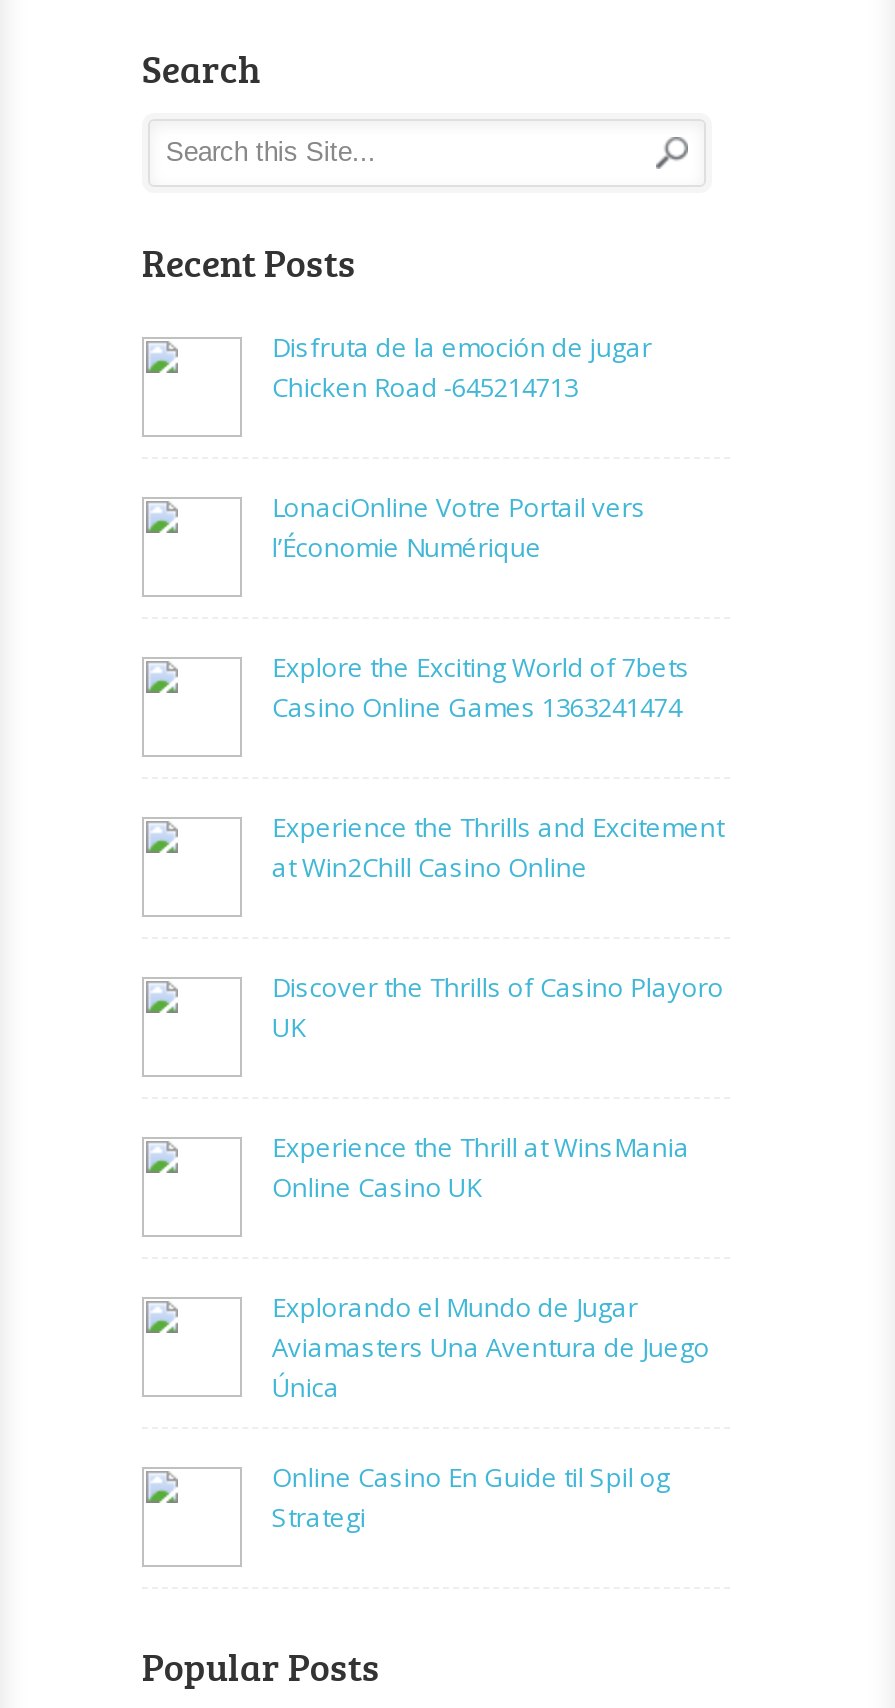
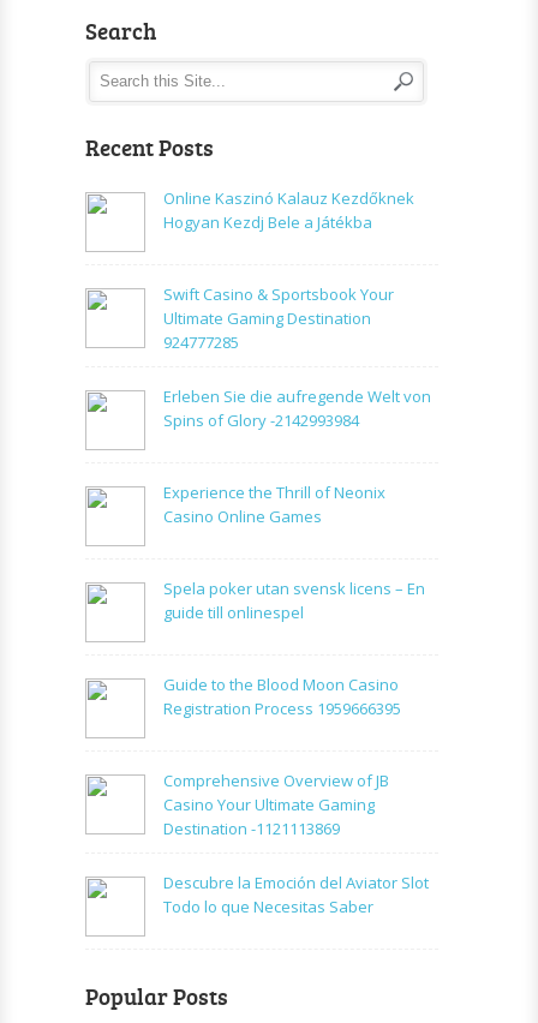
[272,329,652,405] Disfruta de la emoción de jugar | Chicken Road -645214713 -> [163,187,414,233] Online Kaszinó Kalauz Kezdőknek | Hogyan Kezdj Bele a Játékba
[272,489,646,565] LonaciOnline Votre Portail vers | l’Économie Numérique -> [163,283,394,353] Swift Casino & Sportsbook Your | Ultimate Gaming Destination | 924777285
[272,649,690,725] Explore the Exciting World of 7bets | Casino Online Games 1363241474 -> [163,385,431,431] Erleben Sie die aufregende Welt von | Spins of Glory -2142993984
[272,809,724,885] Experience the Thrills and Excitement | at Win2Chill Casino Online -> [163,481,385,527] Experience the Thrill of Neonix | Casino Online Games
[272,969,724,1045] Discover the Thrills of Casino Playoro | UK -> [163,577,425,623] Spela poker utan svensk licens – En | guide till onlinespel
[272,1129,690,1205] Experience the Thrill at WinsMania | Online Casino UK -> [163,673,401,719] Guide to the Blood Moon Casino | Registration Process 1959666395
[272,1289,710,1405] Explorando el Mundo de Jugar | Aviamasters Una Aventura de Juego | Única -> [163,769,389,839] Comprehensive Overview of JB | Casino Your Ultimate Gaming | Destination -1121113869
[272,1459,670,1535] Online Casino En Guide til Spil og | Strategi -> [163,871,428,917] Descubre la Emoción del Aviator Slot | Todo lo que Necesitas Saber

